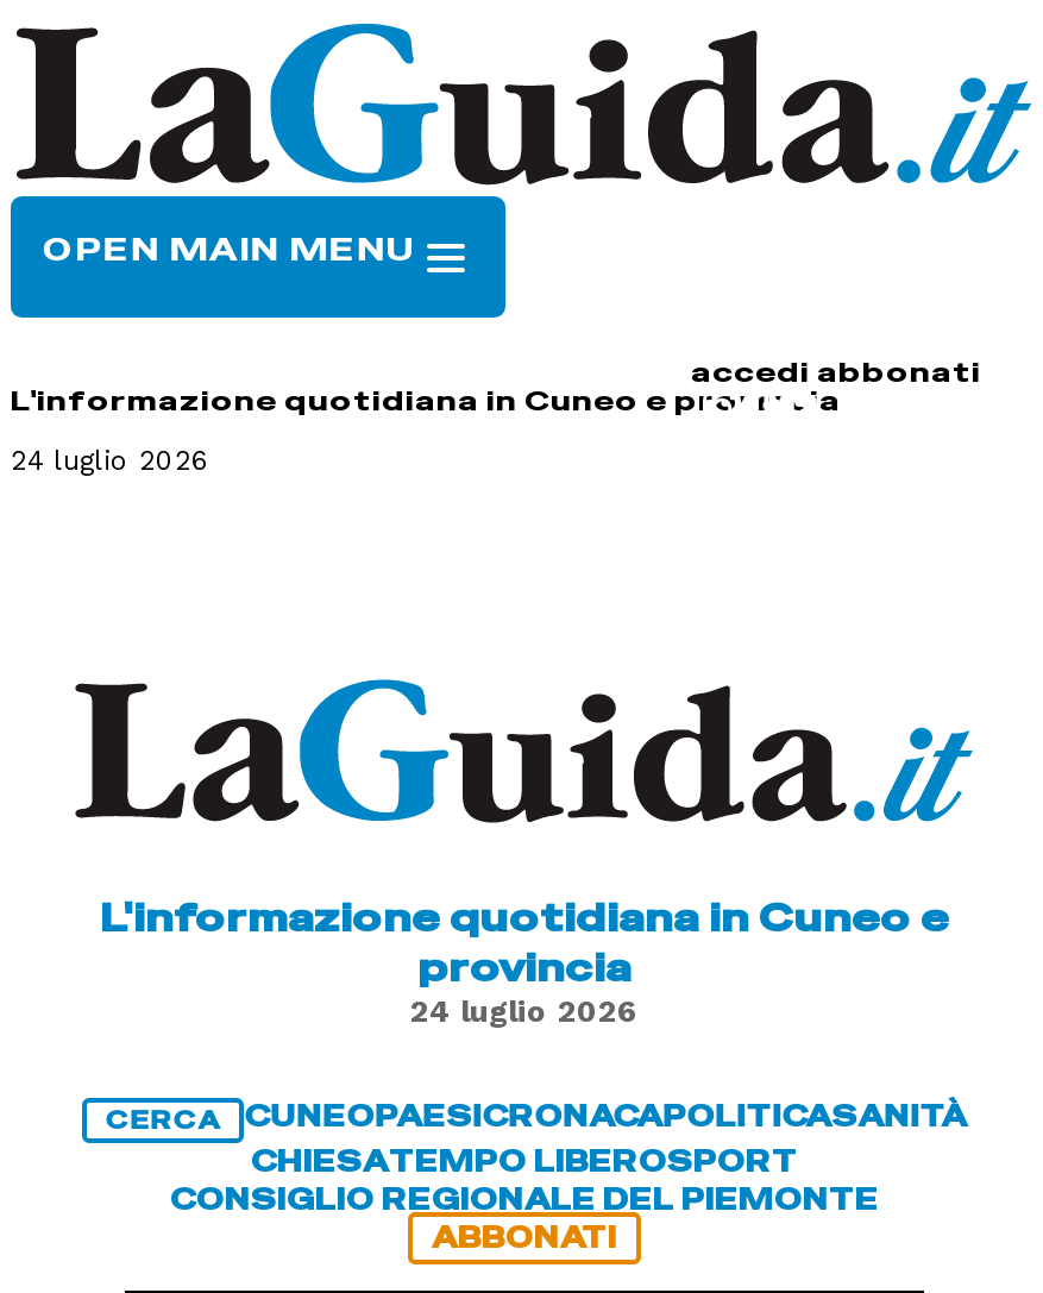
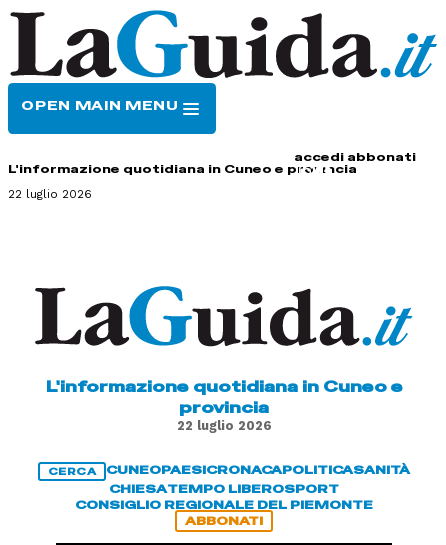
[11,444,211,477] 24 luglio 2026 -> [8,187,92,201] 22 luglio 2026
[410,993,639,1028] 24 luglio 2026 -> [176,418,271,433] 22 luglio 2026

